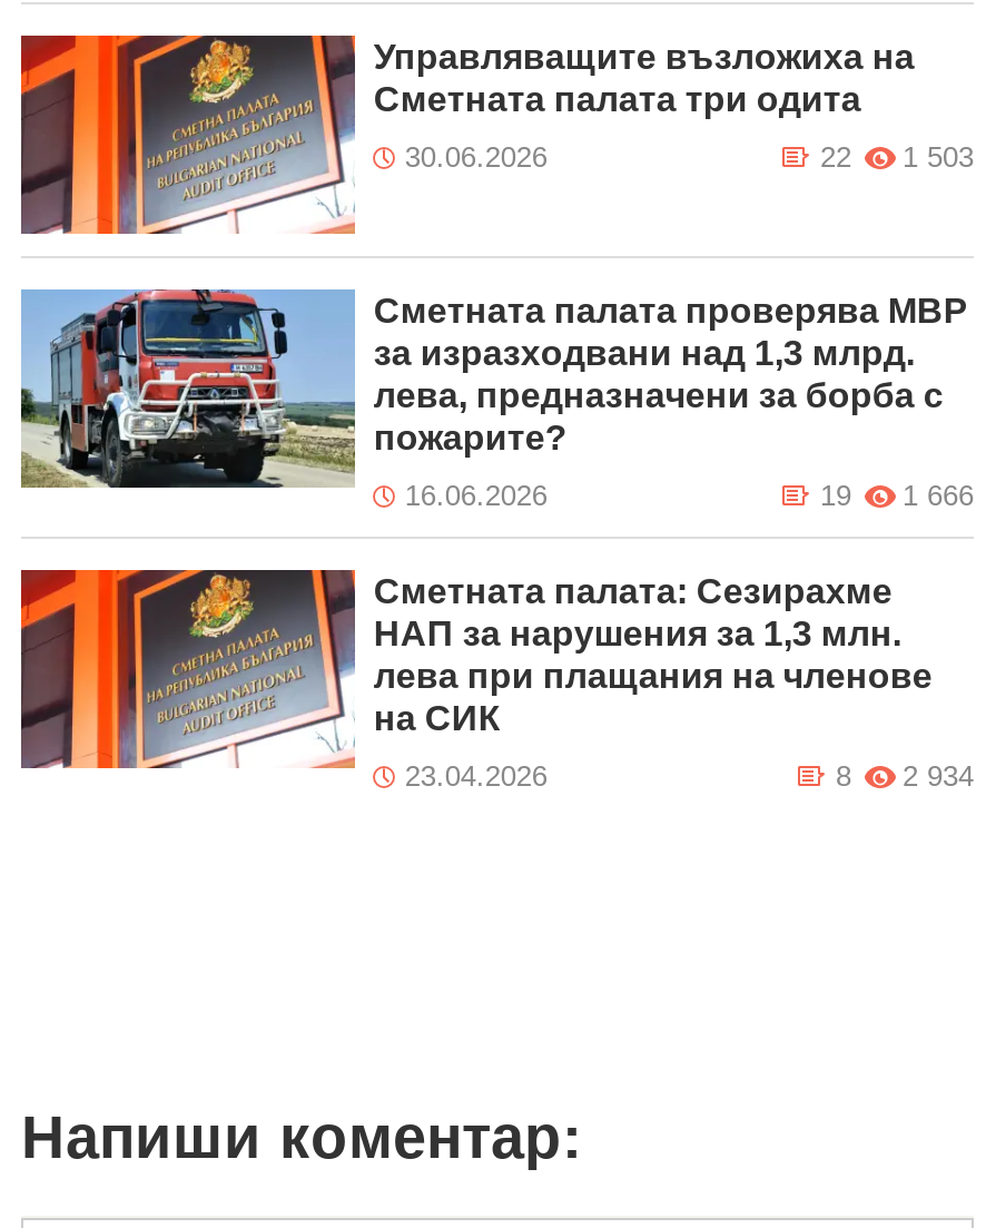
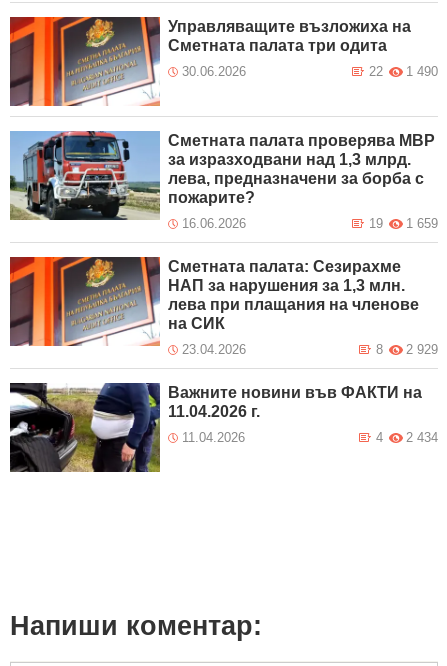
[820,140,974,173] 22 1 503 -> [369,64,438,79] 22 1 490
[820,478,974,512] 19 1 666 -> [369,216,438,231] 19 1 659
[836,759,974,792] 8 2 934 -> [376,342,438,357] 8 2 929
none -> [9,382,438,473] [image] | Важните новини във ФАКТИ на | 11.04.2026 г. | 11.04.2026 | 2 434 | 4

